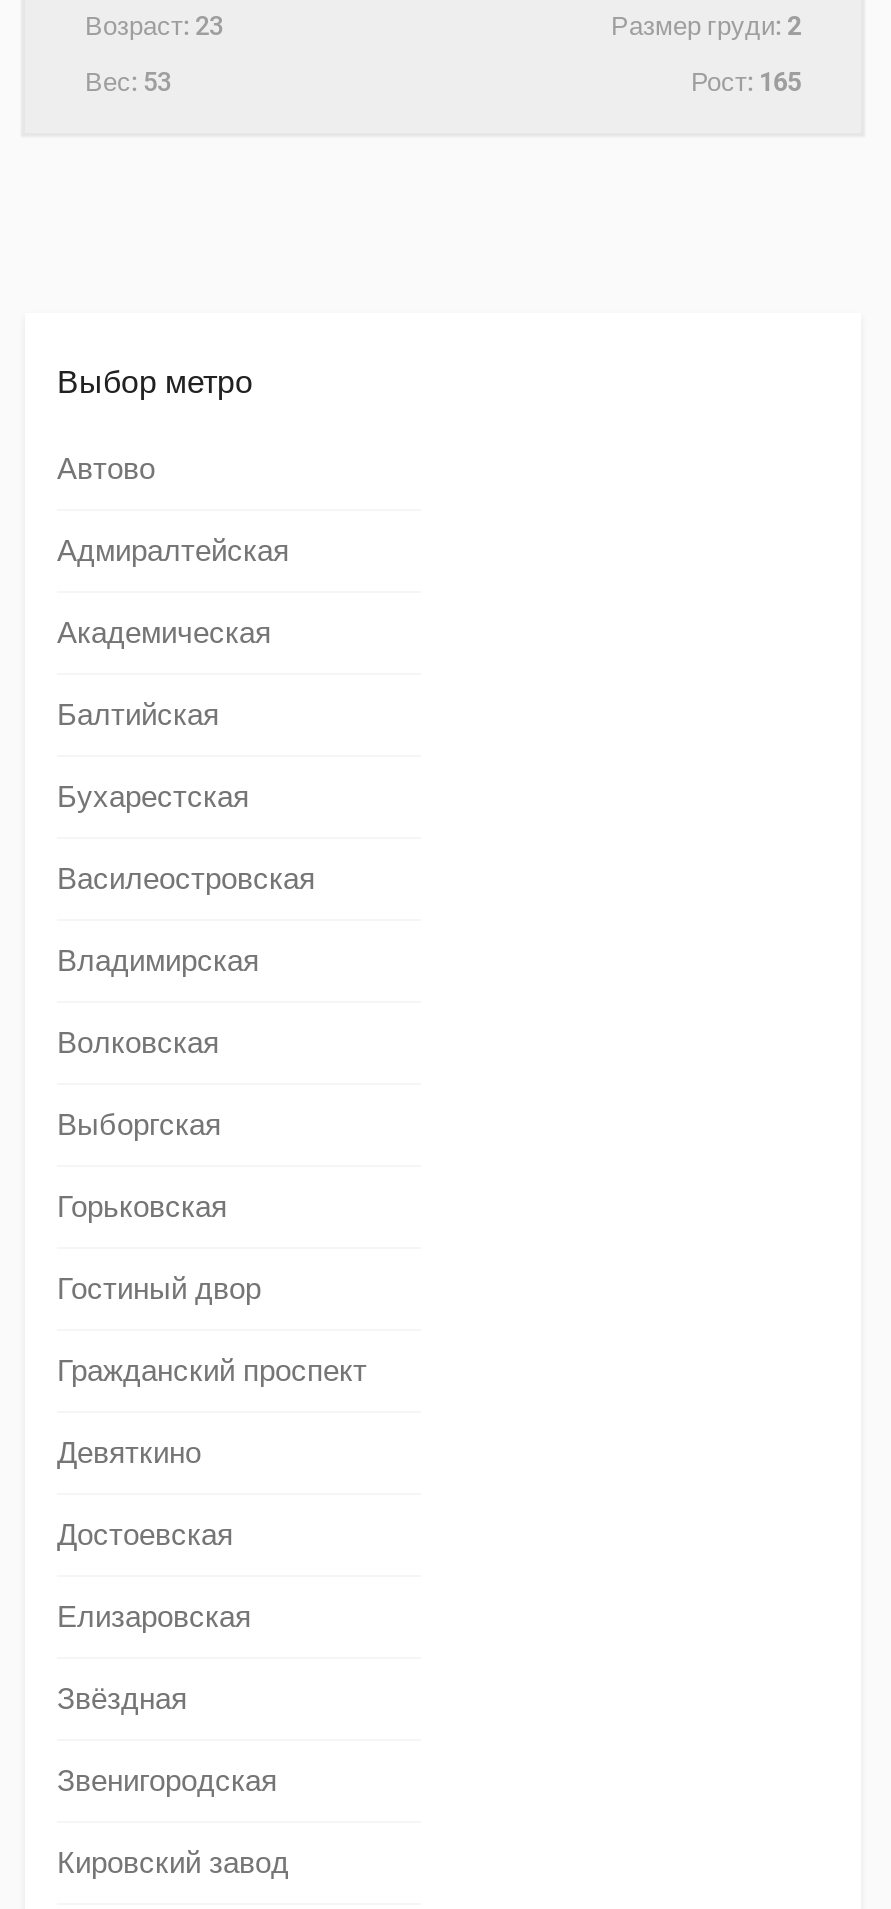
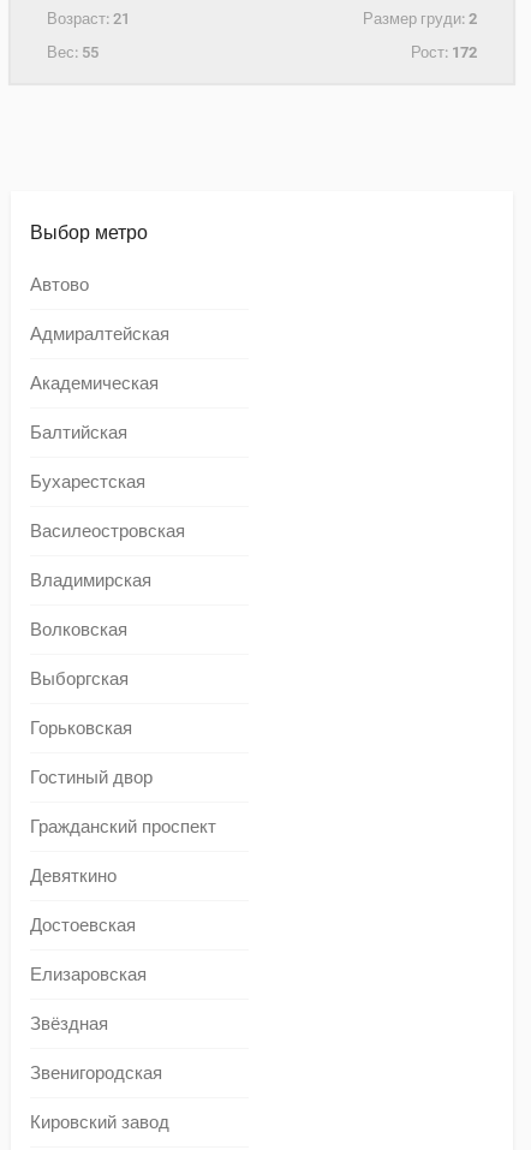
[85,11,223,41] Возраст: 23 -> [47,10,130,28] Возраст: 21
[85,67,171,97] Вес: 53 -> [47,43,99,61] Вес: 55
[691,67,801,97] Рост: 165 -> [411,43,477,61] Рост: 172

